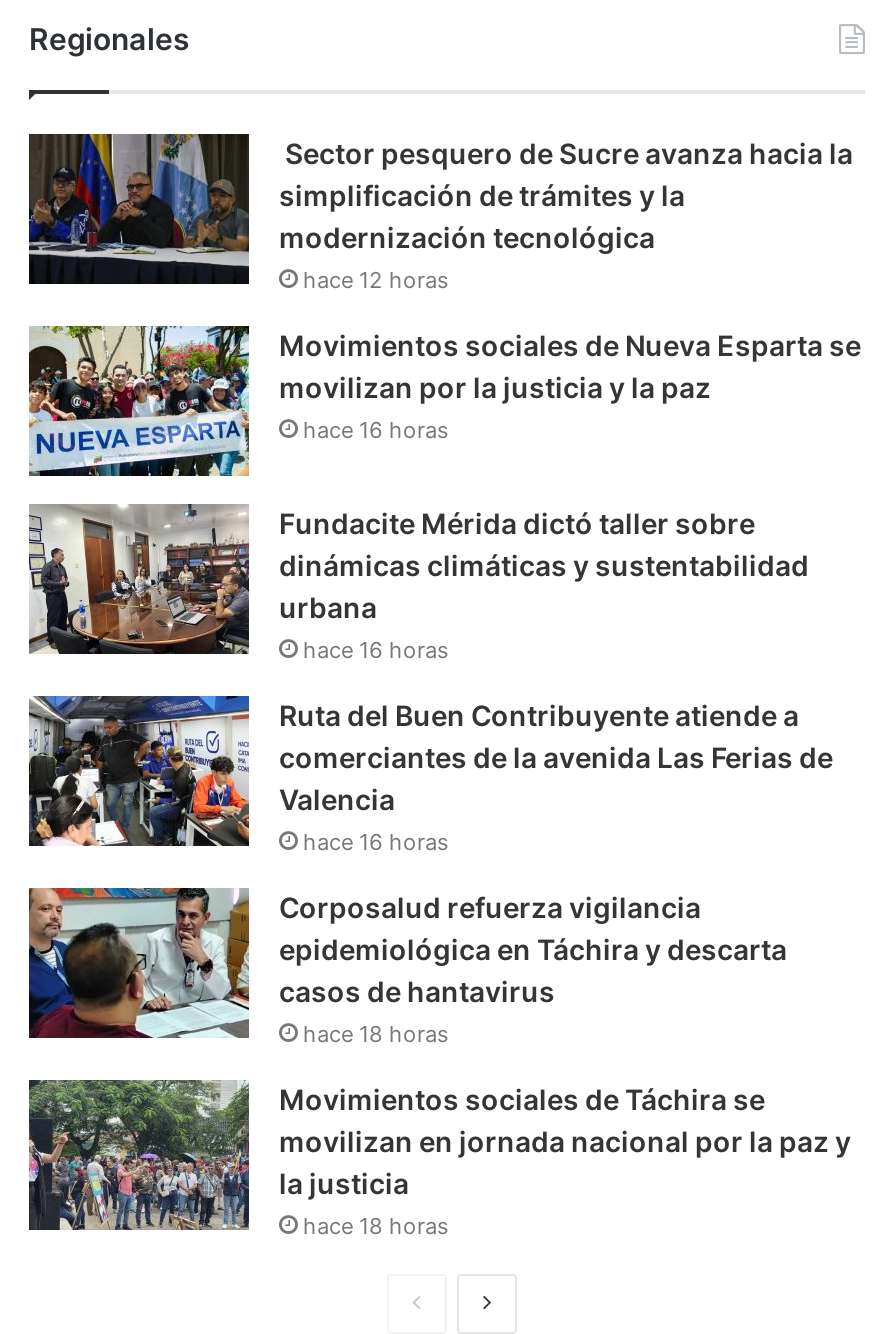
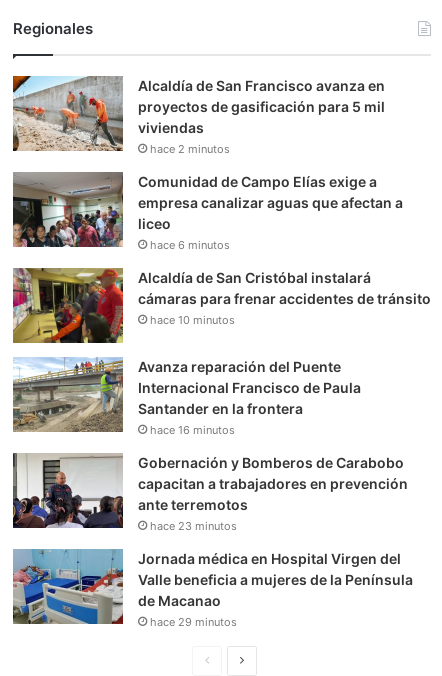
[27,132,853,293] [image] | Sector pesquero de Sucre avanza hacia la | simplificación de trámites y la | modernización tecnológica | hace 12 horas -> [12,75,385,155] [image] | Alcaldía de San Francisco avanza en | proyectos de gasificación para 5 mil | viviendas | hace 2 minutos
[27,324,861,478] [image] | Movimientos sociales de Nueva Esparta se | movilizan por la justicia y la paz | hace 16 horas -> [12,171,403,251] [image] | Comunidad de Campo Elías exige a | empresa canalizar aguas que afectan a | liceo | hace 6 minutos
[29,502,809,668] [image] | Fundacite Mérida dictó taller sobre | dinámicas climáticas y sustentabilidad | urbana | hace 16 horas -> [12,261,431,344] [image] | Alcaldía de San Cristóbal instalará | cámaras para frenar accidentes de tránsito | hace 10 minutos
[27,694,833,855] [image] | Ruta del Buen Contribuyente atiende a | comerciantes de la avenida Las Ferias de | Valencia | hace 16 horas -> [12,357,361,436] [image] | Avanza reparación del Puente | Internacional Francisco de Paula | Santander en la frontera | hace 16 minutos
[27,886,787,1047] [image] | Corposalud refuerza vigilancia | epidemiológica en Táchira y descarta | casos de hantavirus | hace 18 horas -> [12,453,408,532] [image] | Gobernación y Bomberos de Carabobo | capacitan a trabajadores en prevención | ante terremotos | hace 23 minutos
[27,1078,851,1239] [image] | Movimientos sociales de Táchira se | movilizan en jornada nacional por la paz y | la justicia | hace 18 horas -> [13,548,413,628] [image] | Jornada médica en Hospital Virgen del | Valle beneficia a mujeres de la Península | de Macanao | hace 29 minutos

